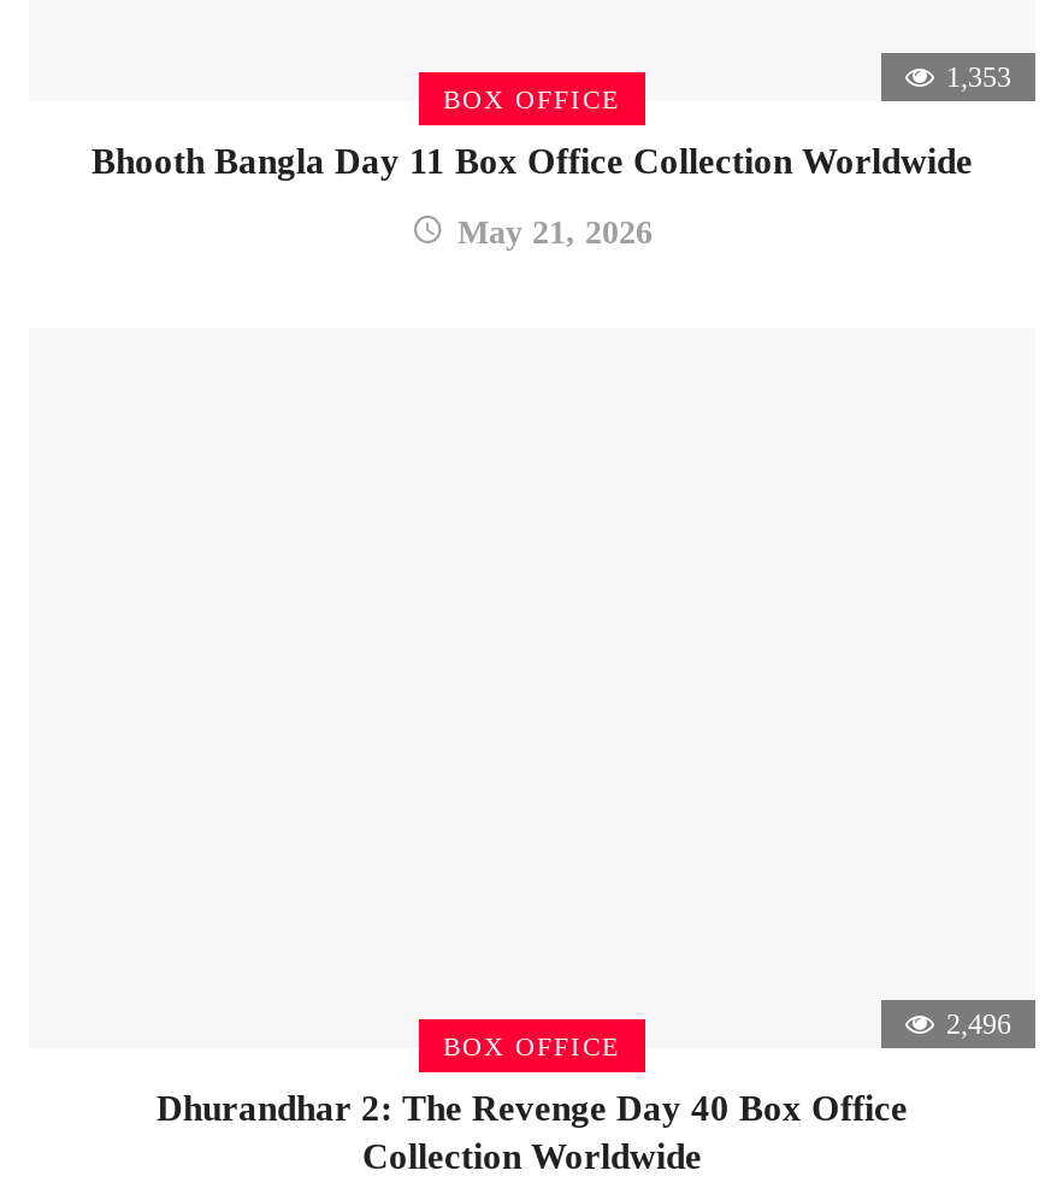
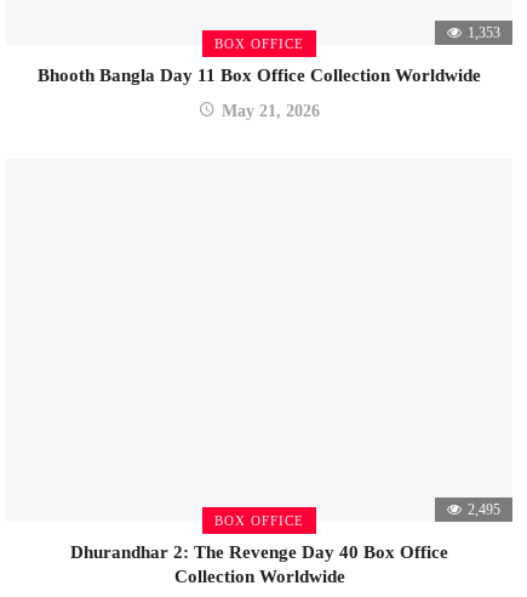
[946,1008,1011,1042] 2,496 -> [468,502,500,518] 2,495

